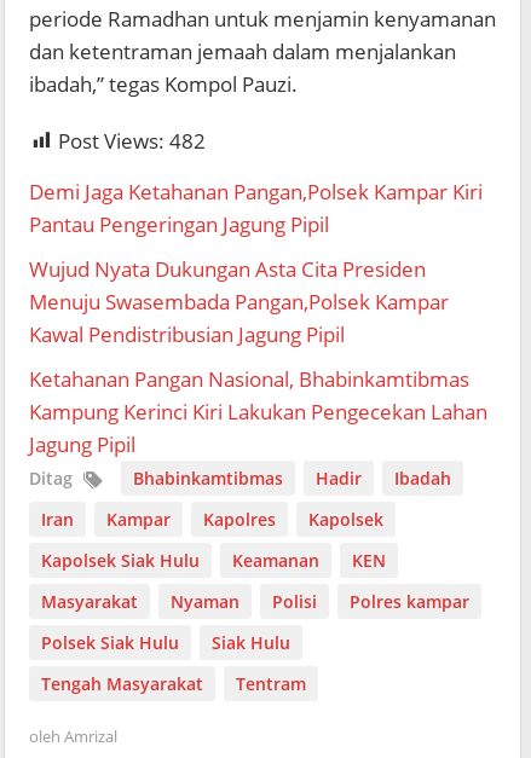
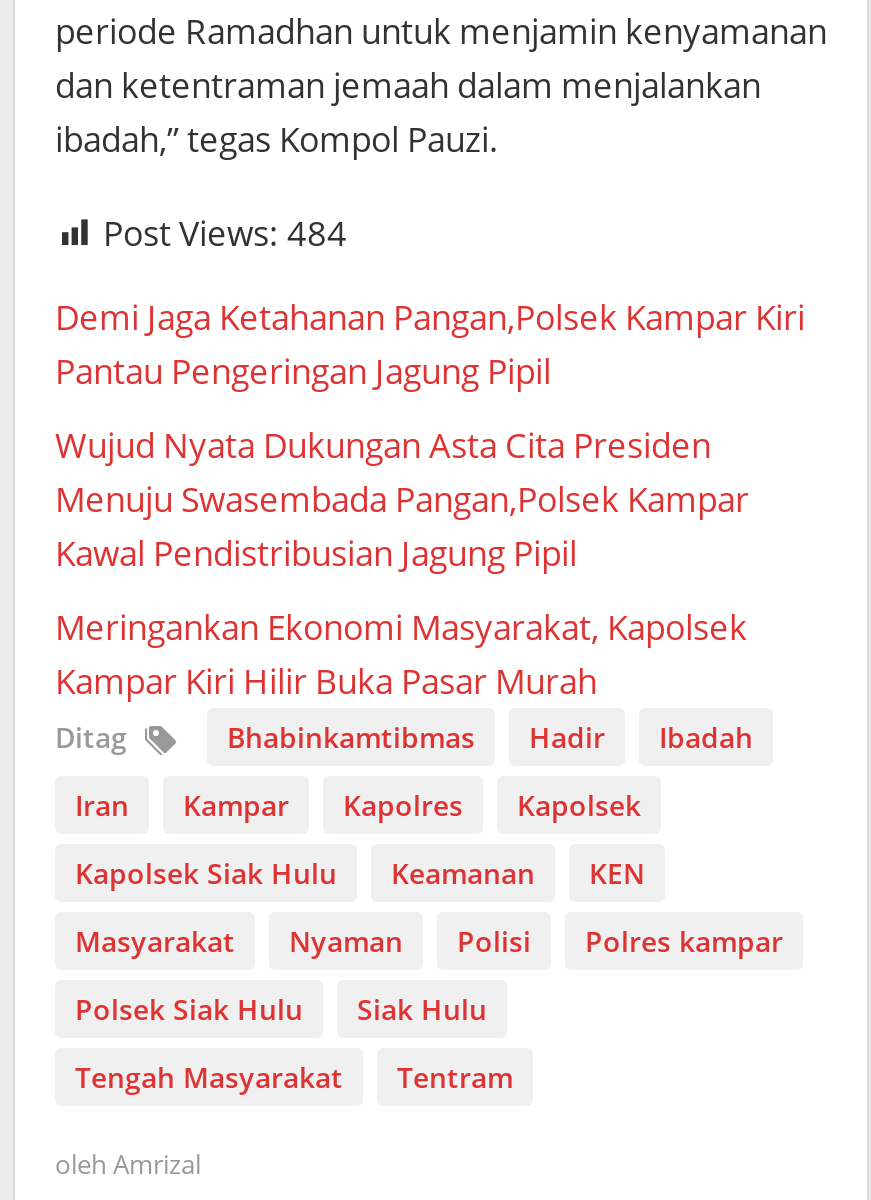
[58,126,206,154] Post Views: 482 -> [103,209,347,255] Post Views: 484
[29,364,487,458] Ketahanan Pangan Nasional, Bhabinkamtibmas | Kampung Kerinci Kiri Lakukan Pengecekan Lahan | Jagung Pipil -> [55,603,747,703] Meringankan Ekonomi Masyarakat, Kapolsek | Kampar Kiri Hilir Buka Pasar Murah

